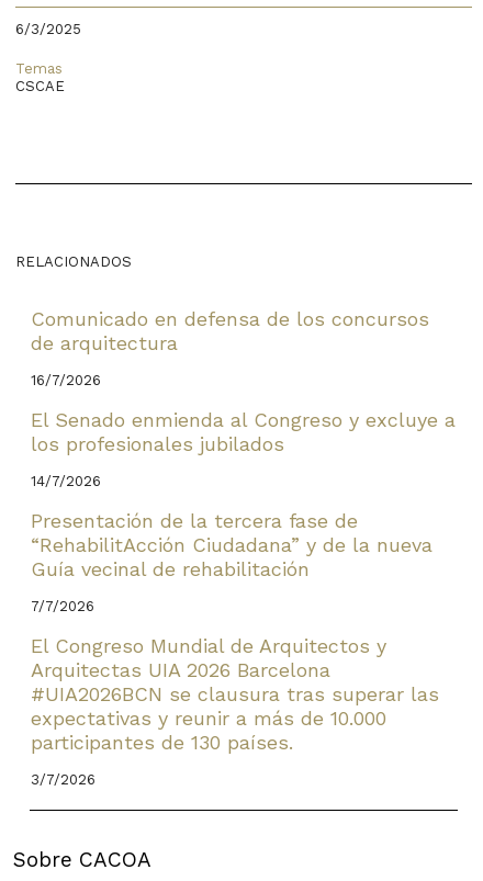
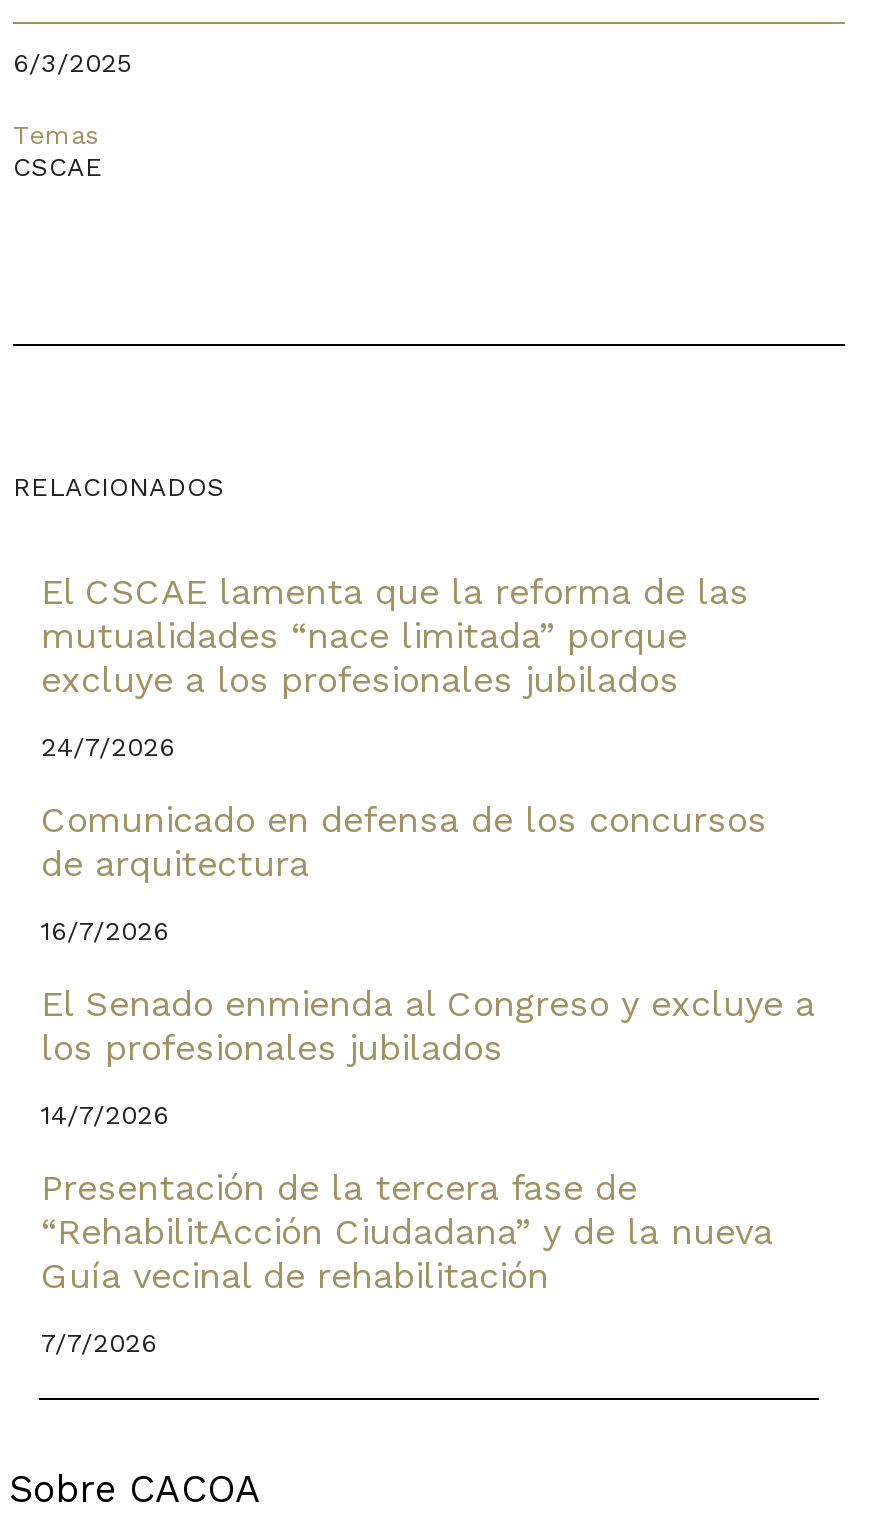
none -> [41,570,749,762] El CSCAE lamenta que la reforma de las | mutualidades “nace limitada” porque | excluye a los profesionales jubilados | 24/7/2026
moved [31,307,456,614] -> [41,798,815,1358]: Comunicado en defensa de los concursos | de arquitectura | 16/7/2026 | ... | Guía vecinal de rehabilitación | 7/7/2026
[31,634,439,788] El Congreso Mundial de Arquitectos y | Arquitectas UIA 2026 Barcelona | #UIA2026BCN se clausura tras superar las | expectativas y reunir a más de 10.000 | participantes de 130 países. | 3/7/2026 -> none

